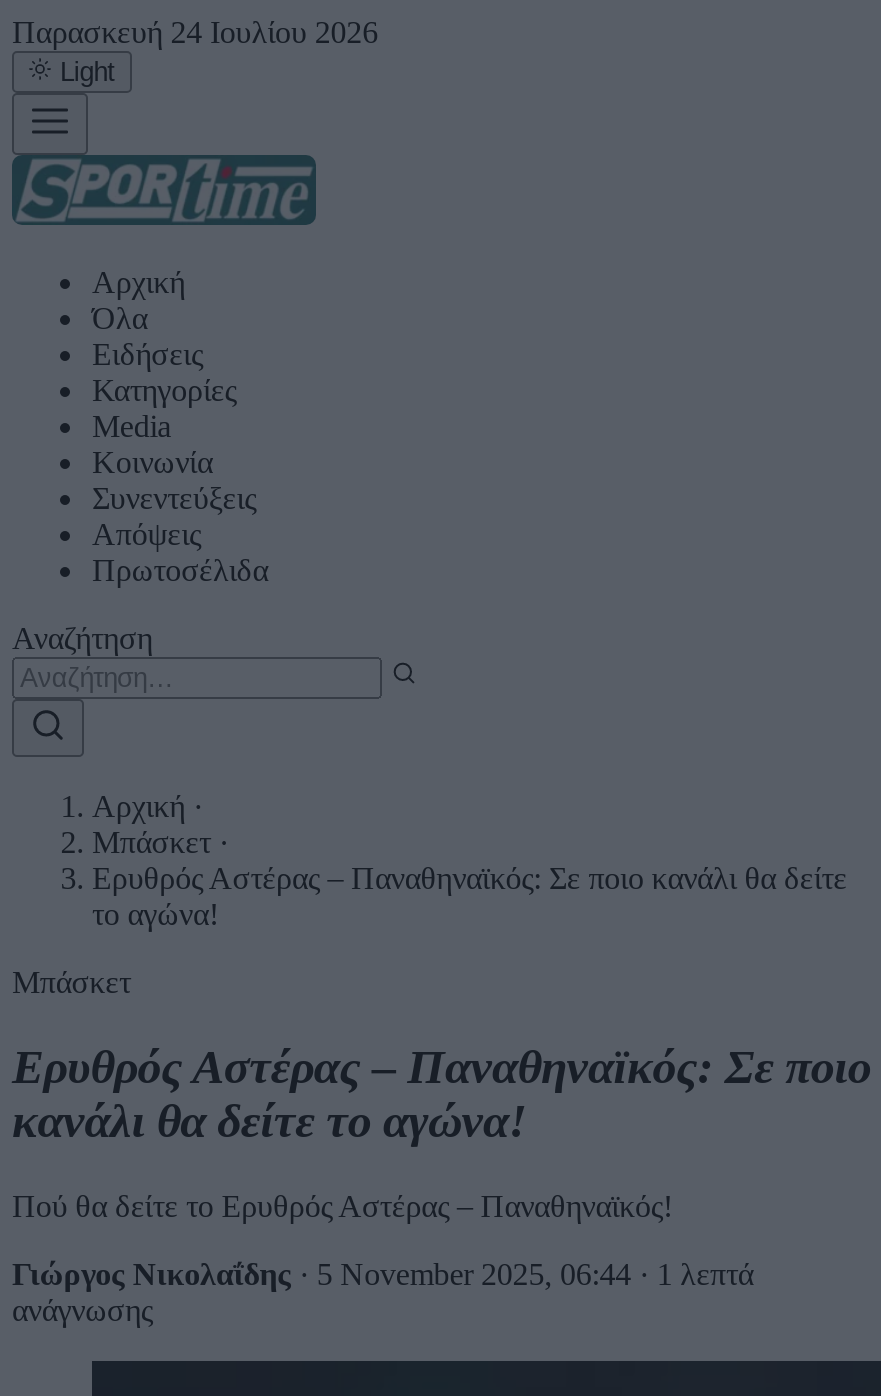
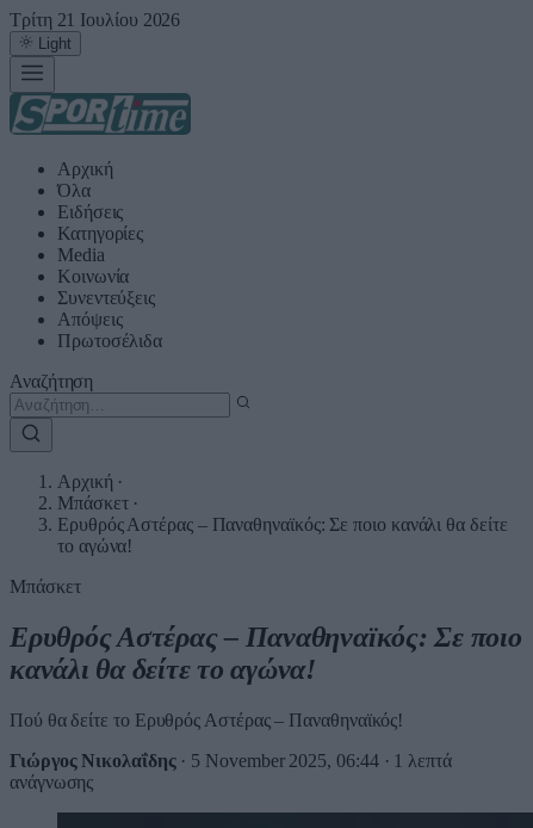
[12,15,378,49] Παρασκευή 24 Ιουλίου 2026 -> [10,10,180,30] Τρίτη 21 Ιουλίου 2026

